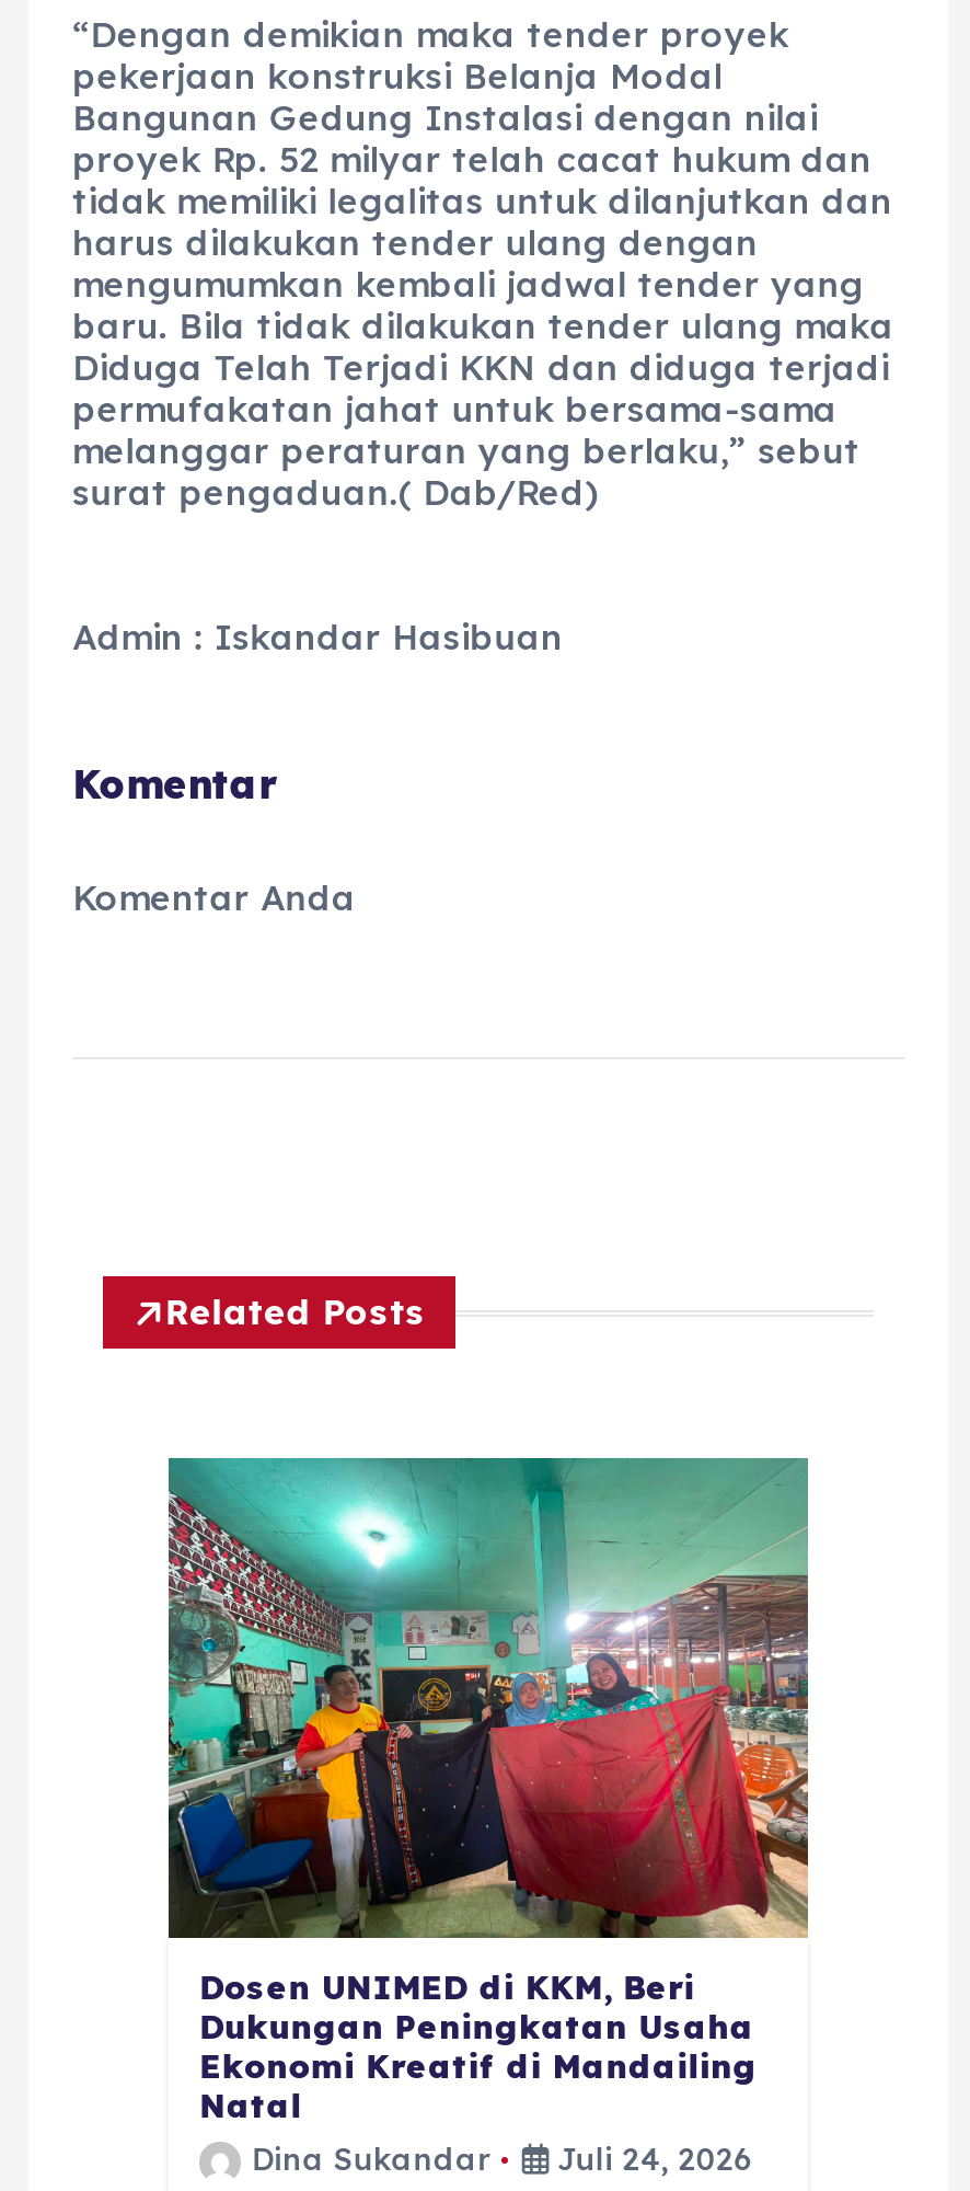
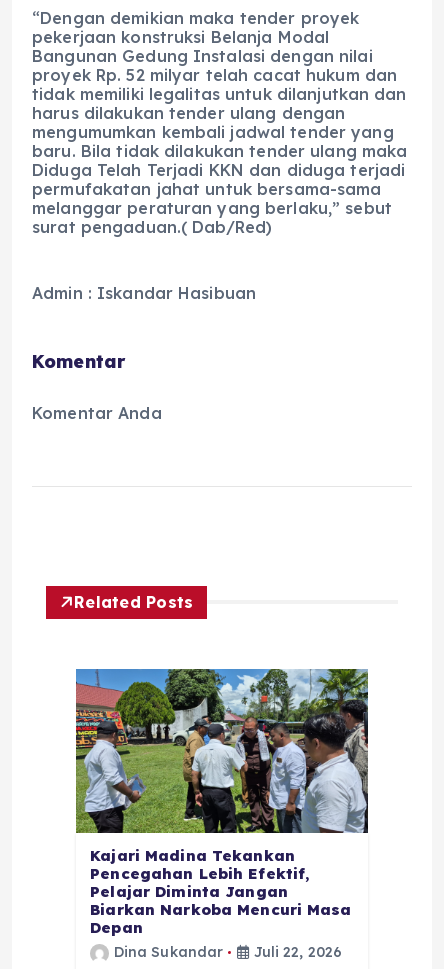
[166,1457,810,2127] [image] | Dosen UNIMED di KKM, Beri | Dukungan Peningkatan Usaha | Ekonomi Kreatif di Mandailing | Natal -> [75,668,369,937] [image] | Kajari Madina Tekankan | Pencegahan Lebih Efektif, | Pelajar Diminta Jangan | Biarkan Narkoba Mencuri Masa | Depan
[251,2140,754,2180] Dina Sukandar Juli 24, 2026 -> [114,943,342,961] Dina Sukandar Juli 22, 2026

